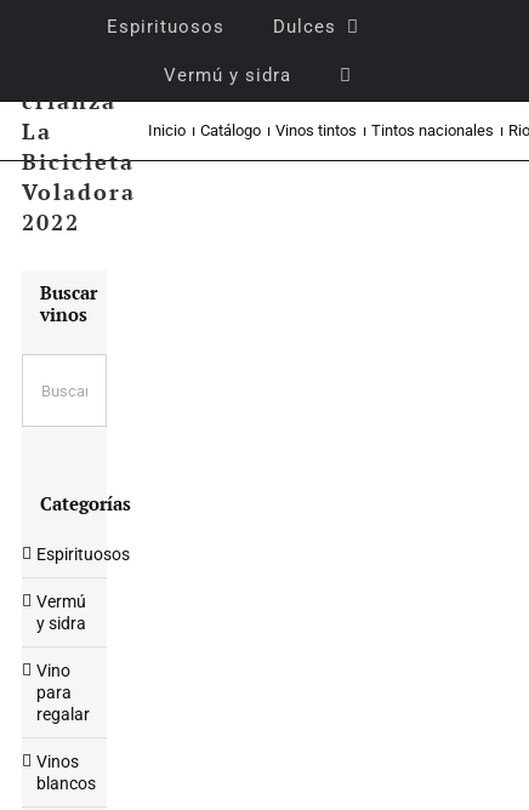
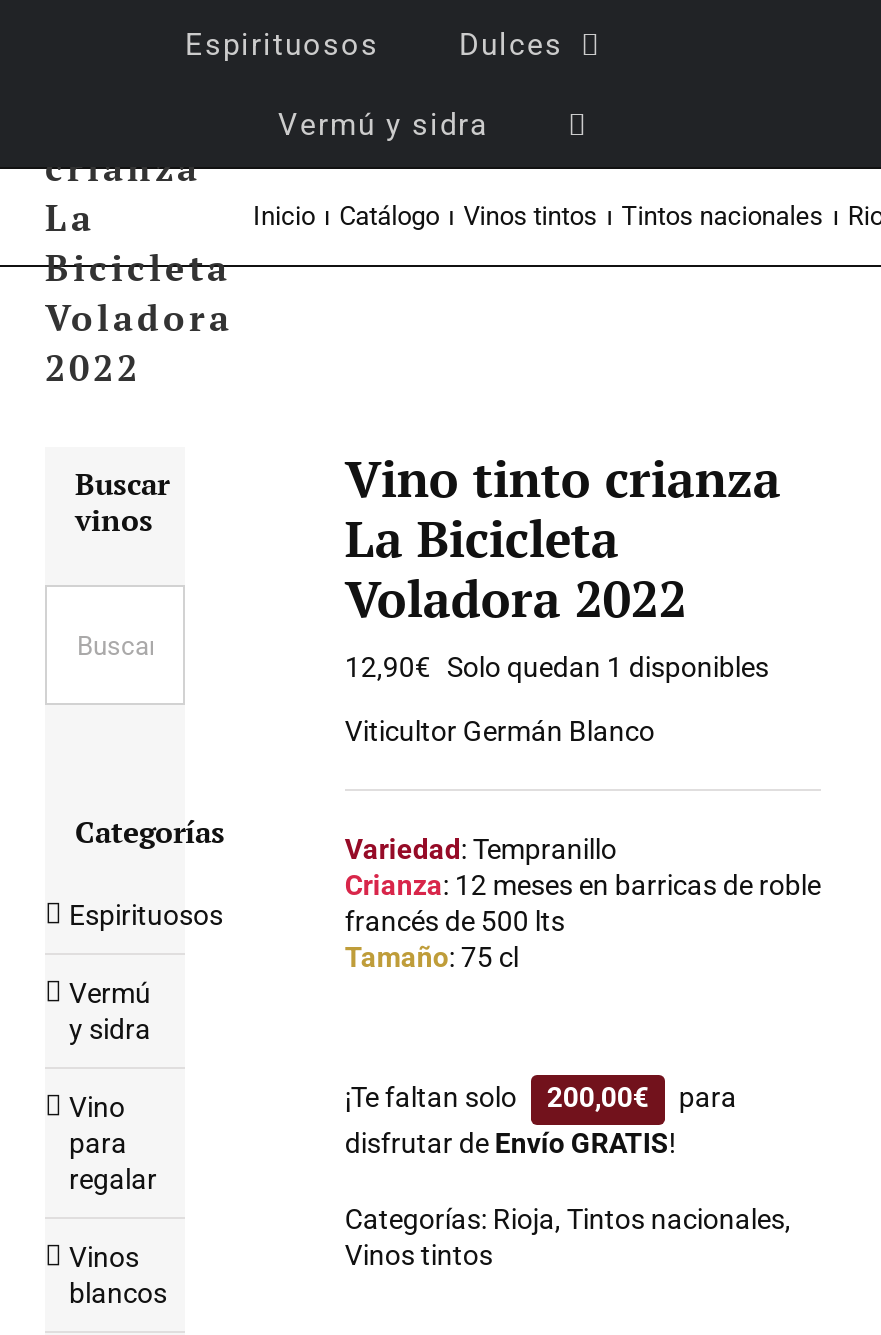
none -> [345,445,781,747] Vino tinto crianza | La Bicicleta | Voladora 2022 | 12,90€ Solo quedan 1 disponibles | Viticultor Germán Blanco
none -> [345,833,821,973] Variedad: Tempranillo | Crianza: 12 meses en barricas de roble | francés de 500 lts | Tamaño: 75 cl
none -> [345,1081,791,1271] ¡Te faltan solo | 200,00€ | para | disfrutar de Envío GRATIS! | Categorías: Rioja, Tintos nacionales, | Vinos tintos

